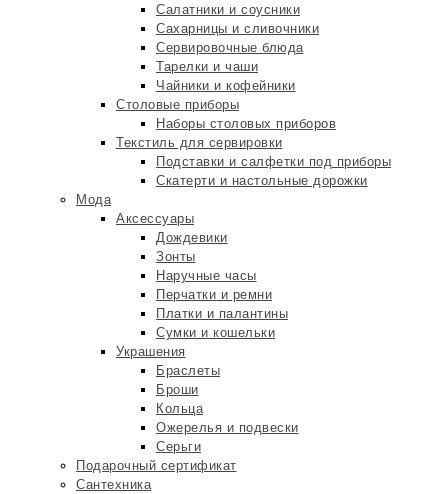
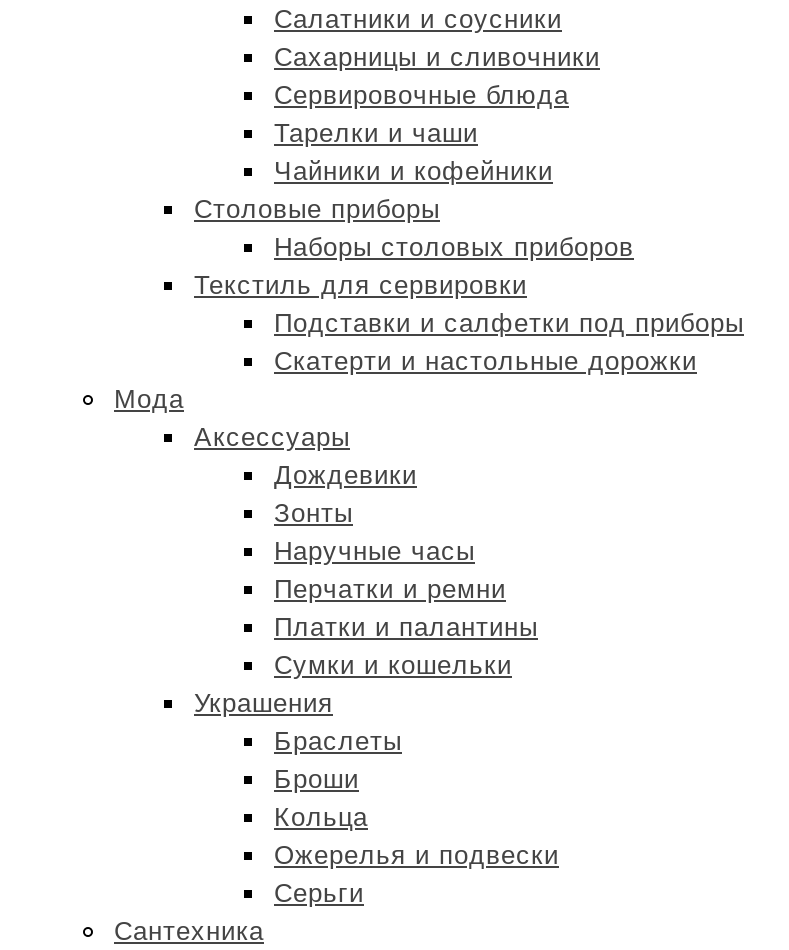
[76,458,236,473] Подарочный сертификат -> none

